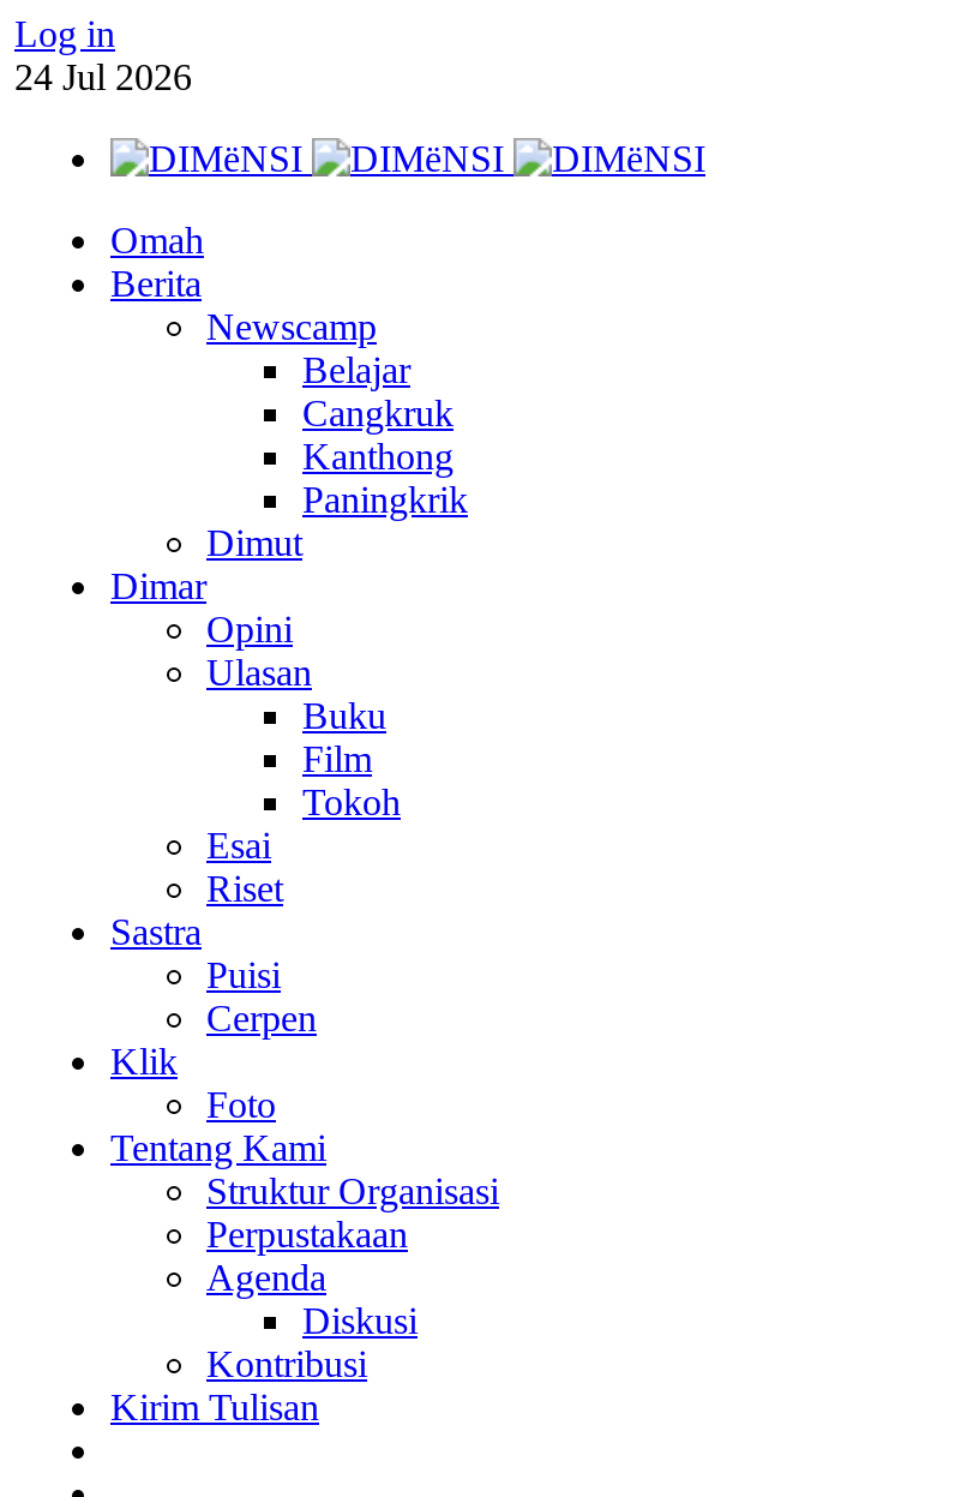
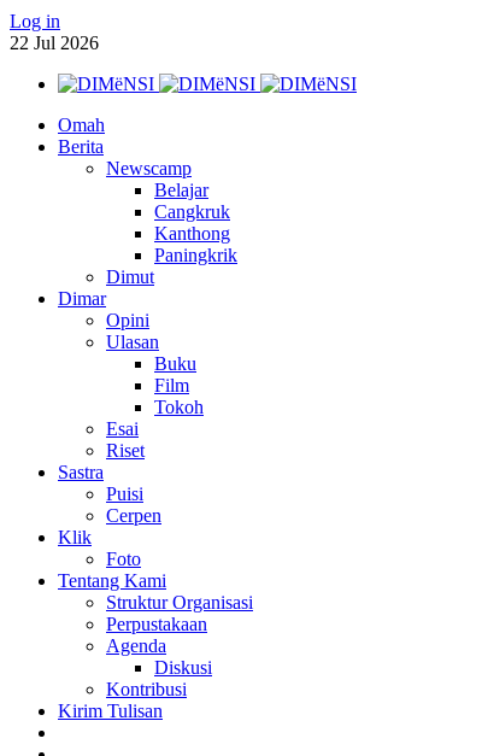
[14,56,192,97] 24 Jul 2026 -> [10,33,99,53] 22 Jul 2026

